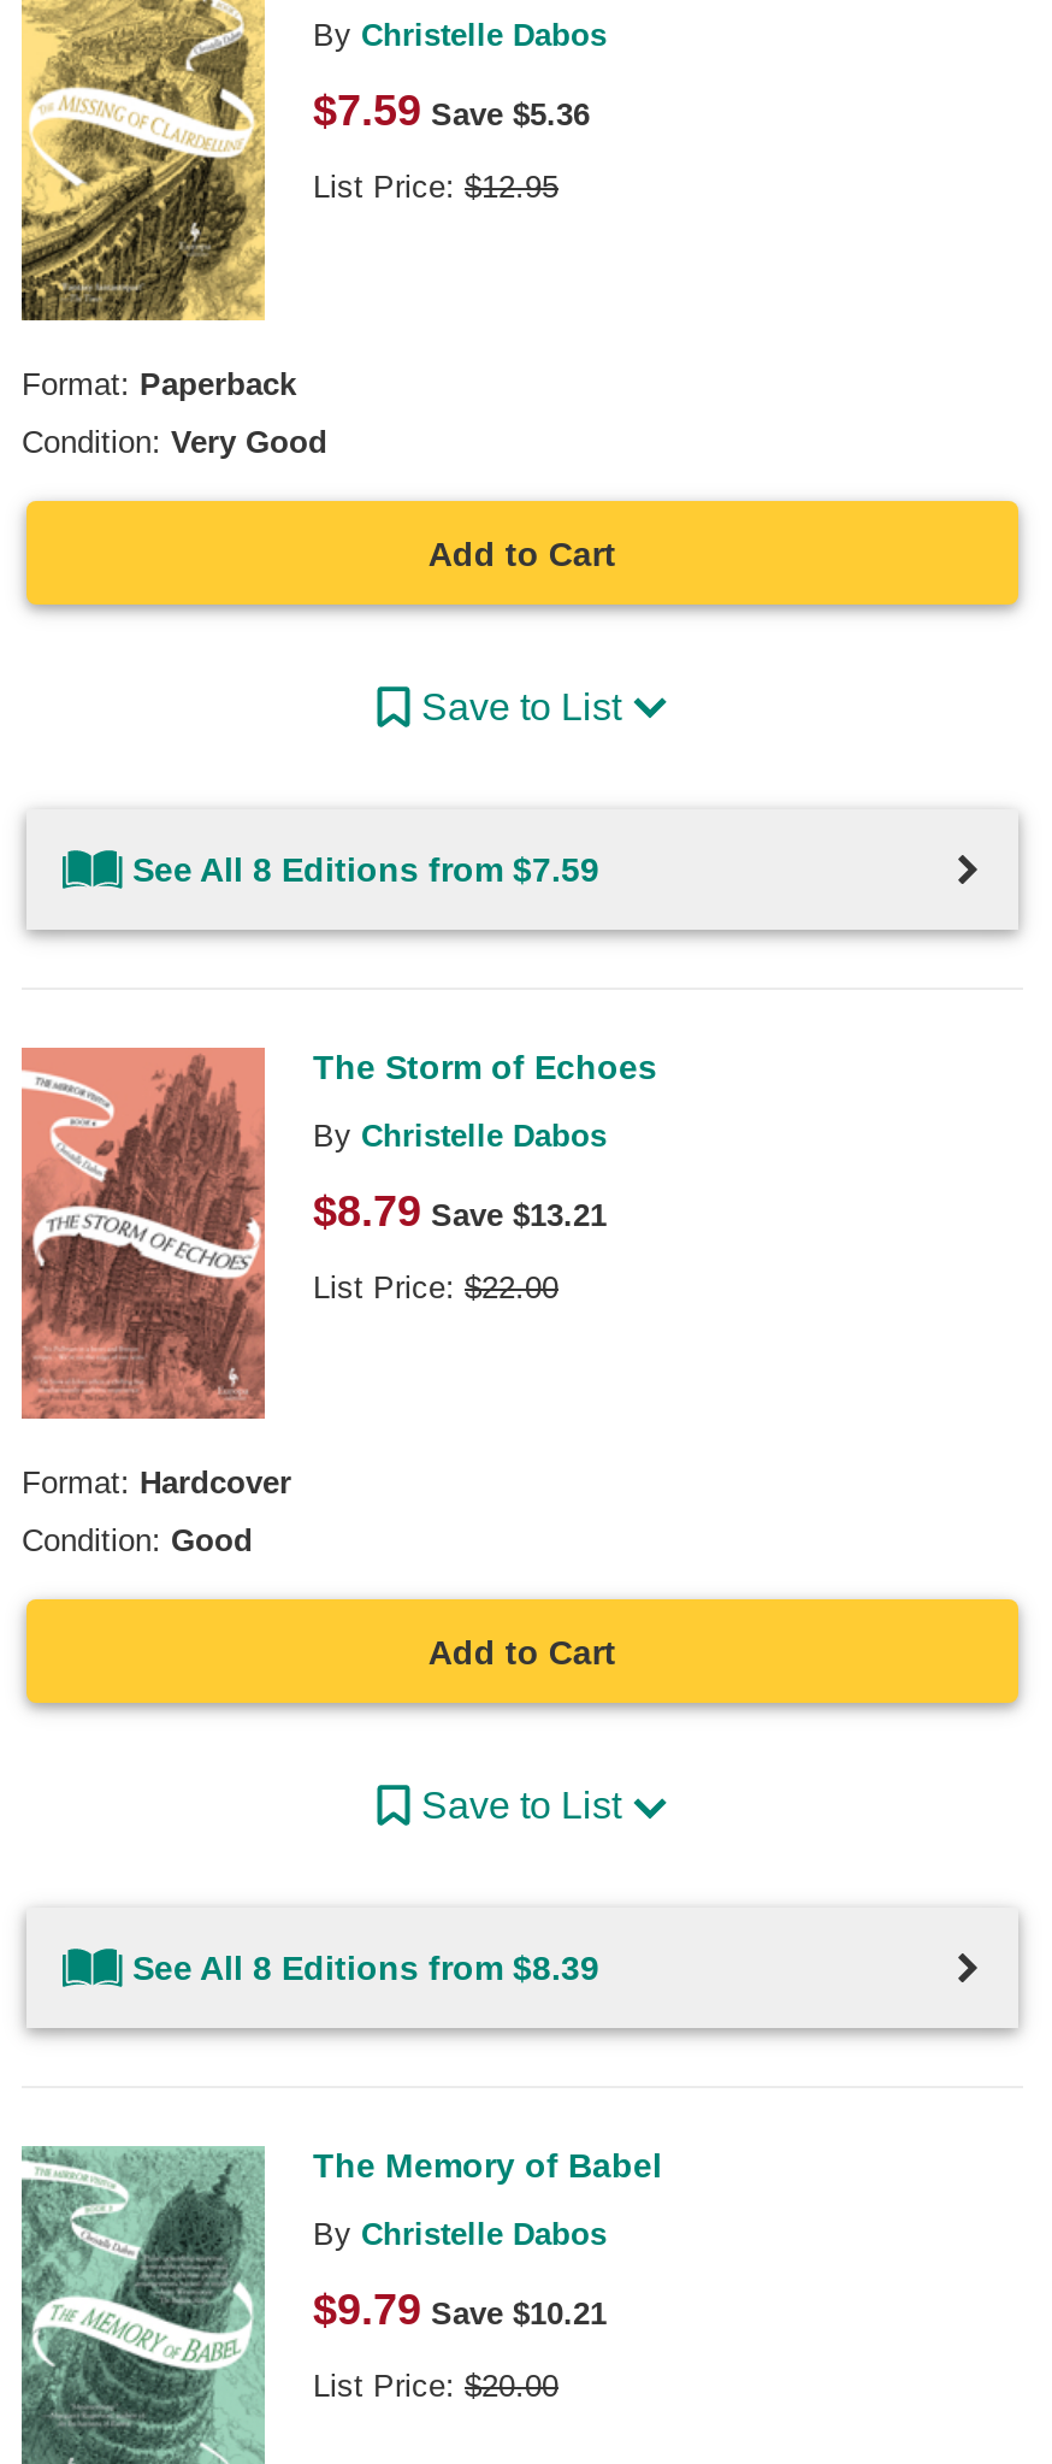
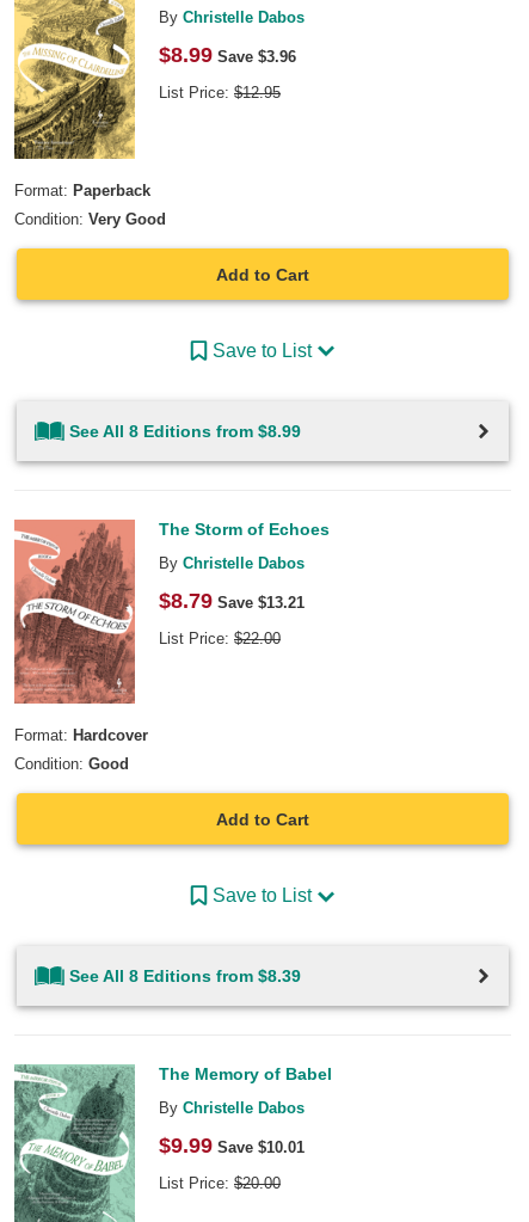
[313,87,590,135] $7.59 Save $5.36 -> [159,43,296,67] $8.99 Save $3.96
[132,850,599,888] See All 8 Editions from $7.59 -> [69,421,301,440] See All 8 Editions from $8.99
[313,2286,607,2335] $9.79 Save $10.21 -> [159,1134,305,1158] $9.99 Save $10.01

